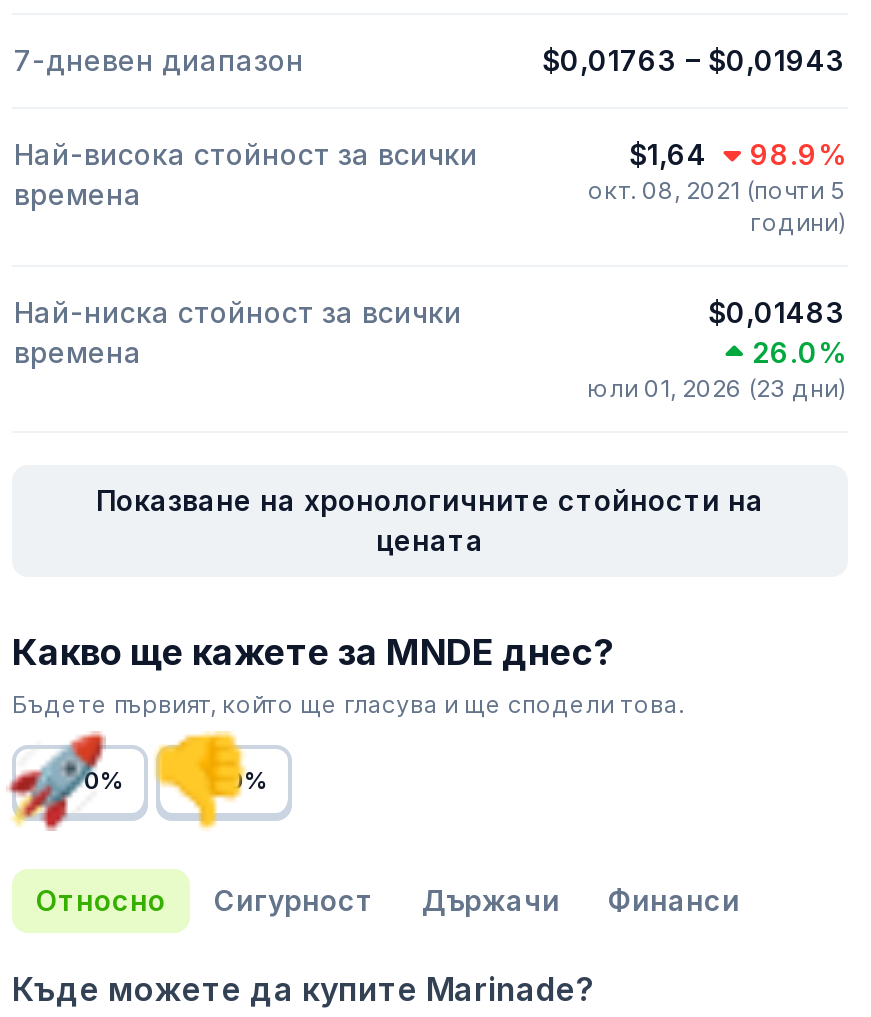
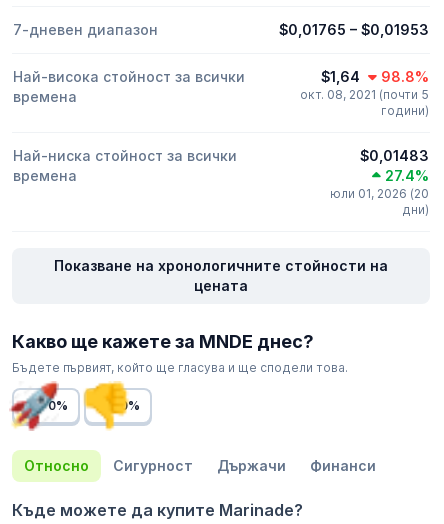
[542,43,846,77] $0,01763 – $0,01943 -> [279,21,429,38] $0,01765 – $0,01953
[629,137,846,171] $1,64 98.9% -> [320,68,429,85] $1,64 98.8%
[588,335,846,403] 26.0% | юли 01, 2026 (23 дни) -> [330,167,429,217] 27.4% | юли 01, 2026 (20 | дни)

